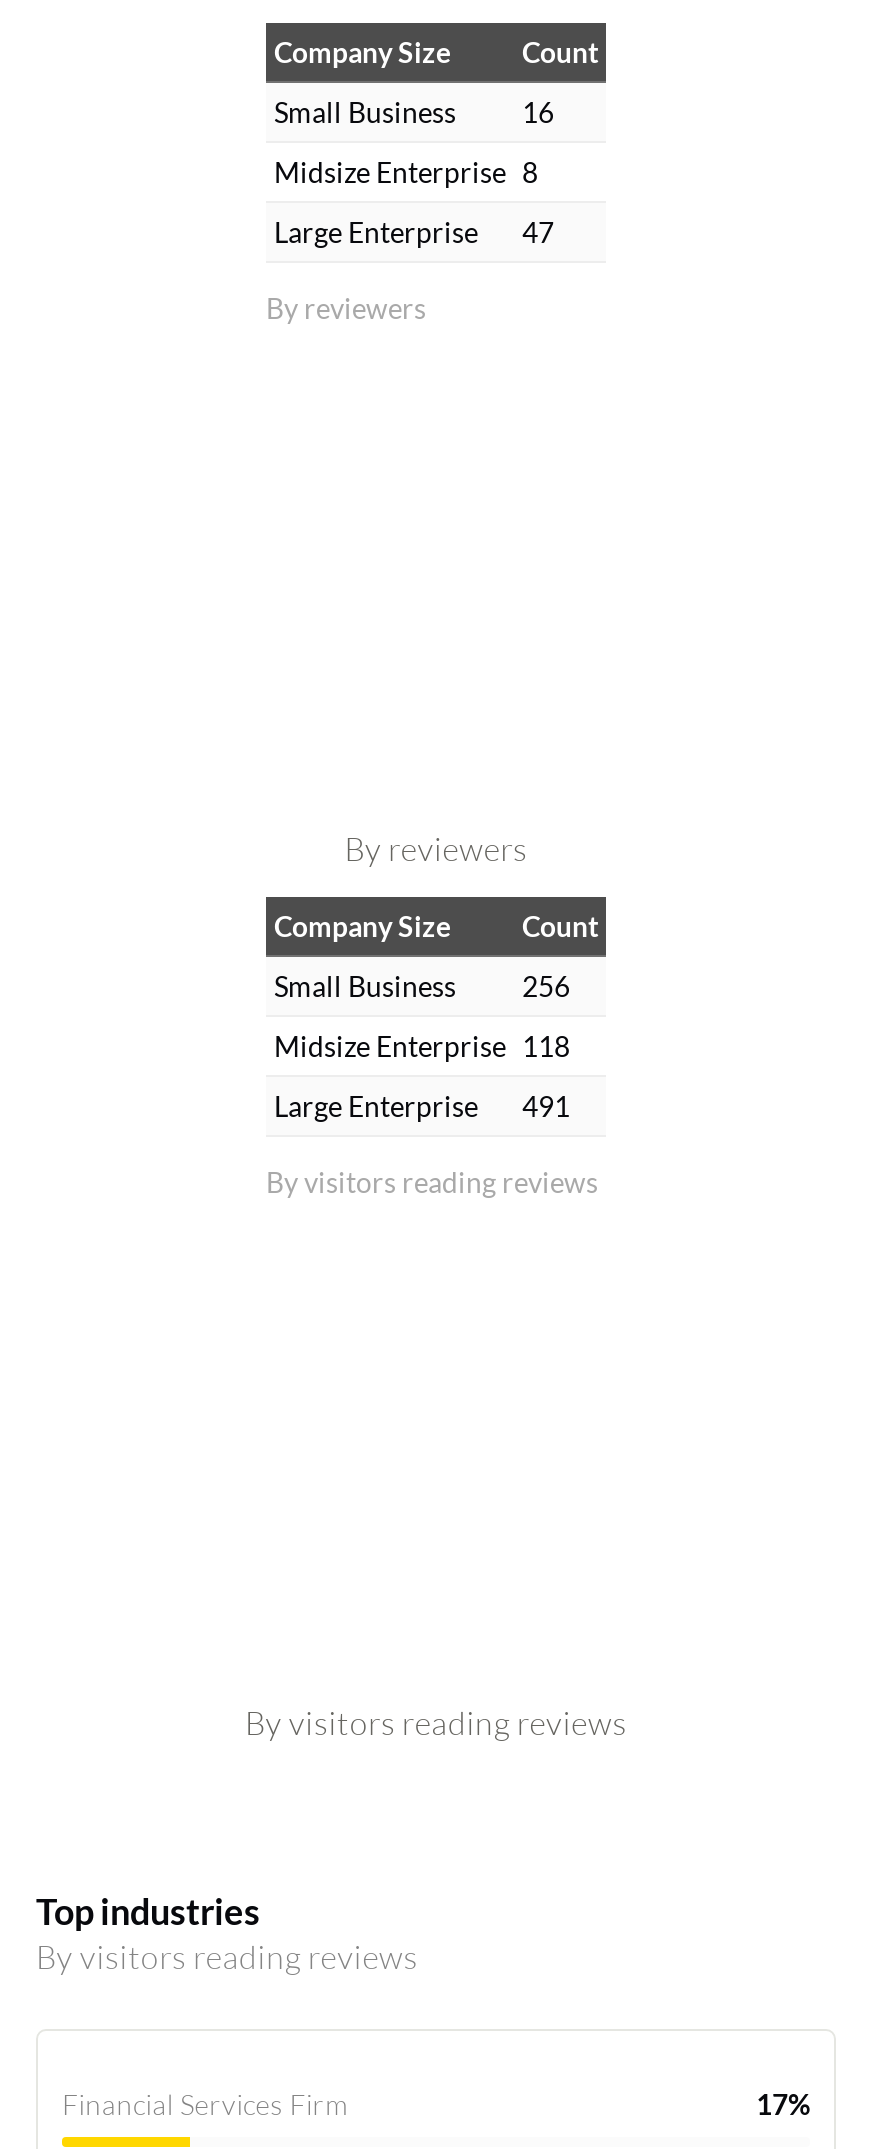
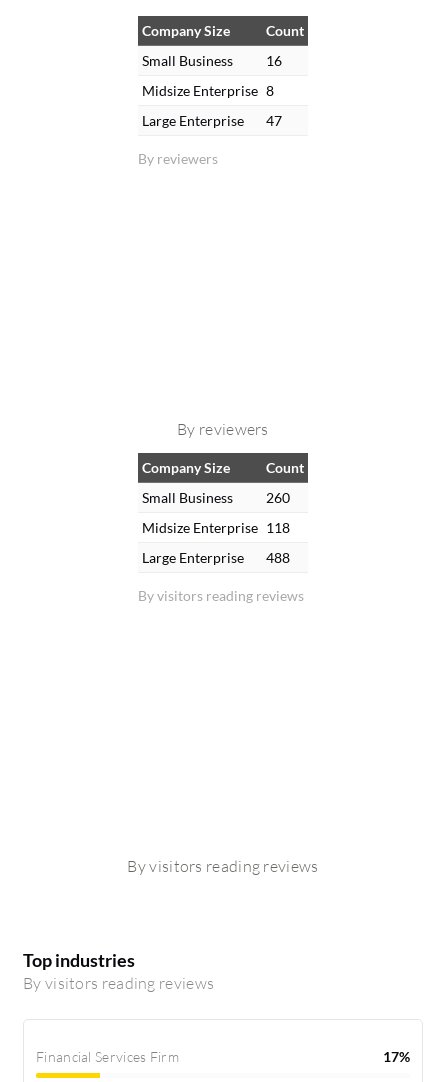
[274,969,570,1003] Small Business 256 -> [142,489,290,506] Small Business 260
[274,1089,570,1123] Large Enterprise 491 -> [142,549,290,566] Large Enterprise 488

